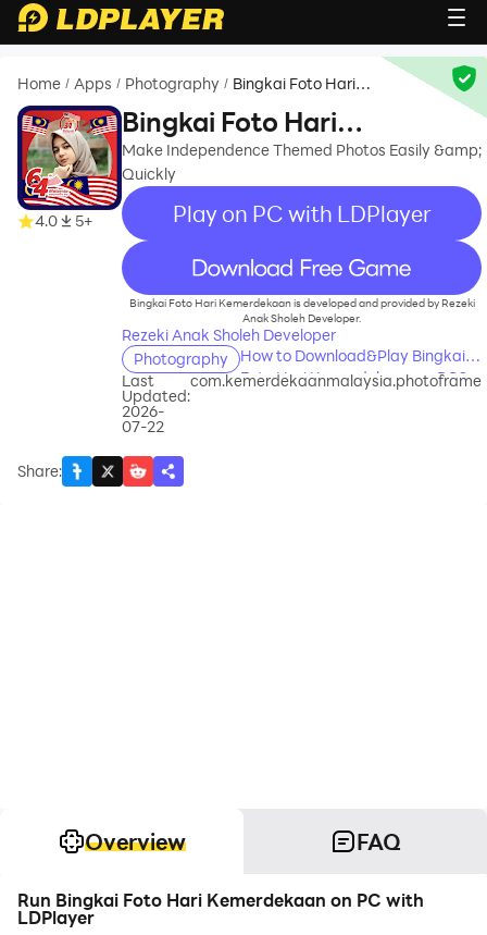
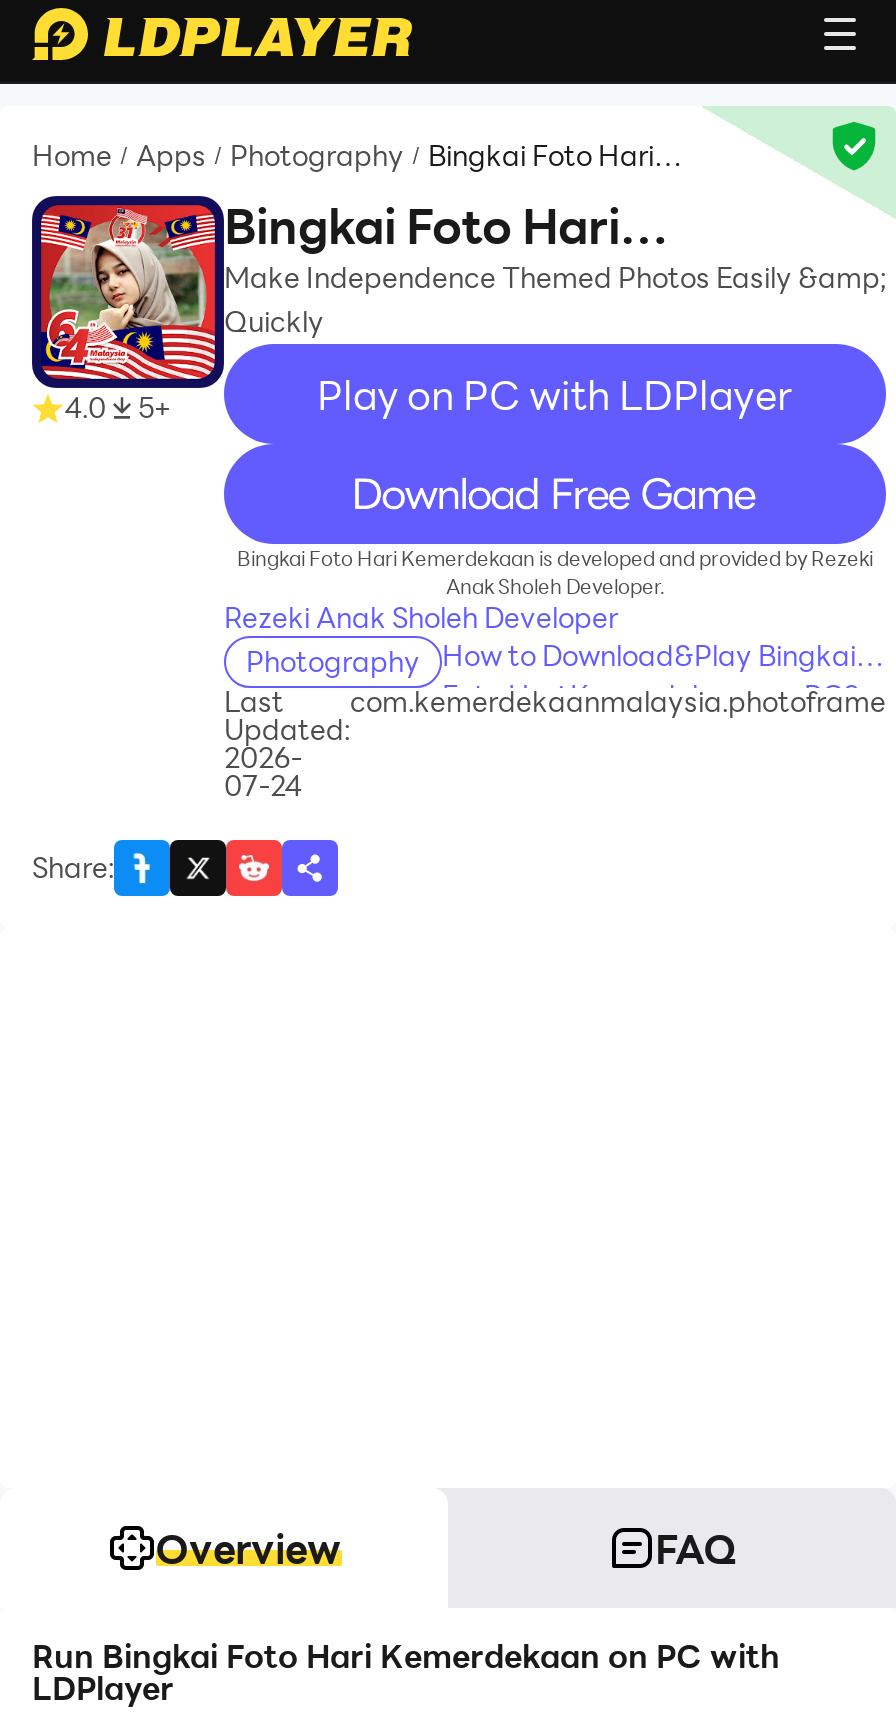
[122,416,164,436] 07-22 -> [224,766,302,804] 07-24

